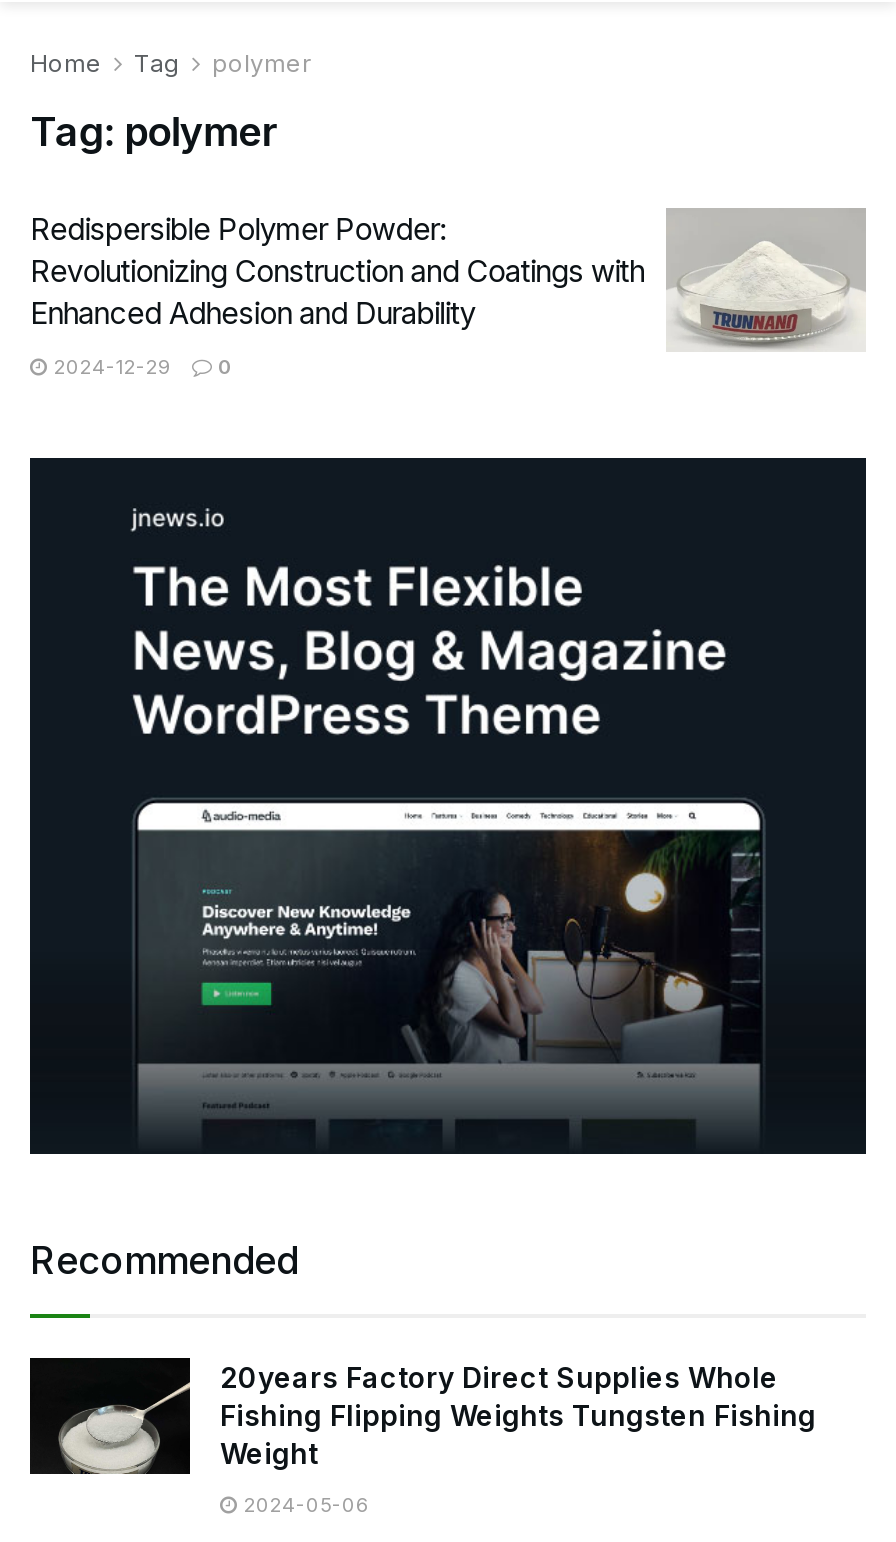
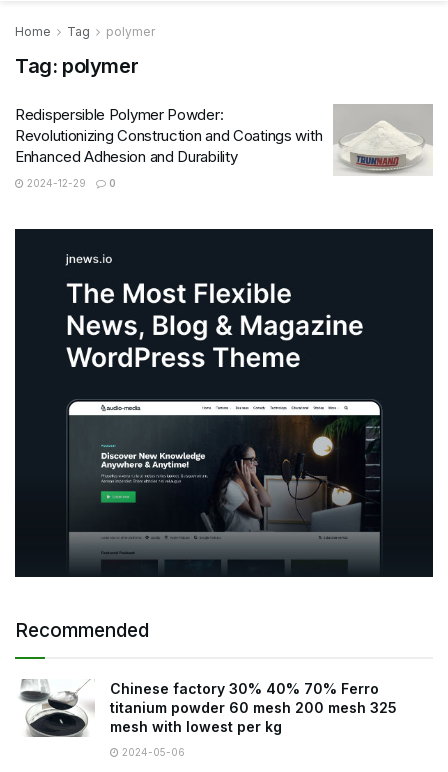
[28,1356,816,1476] [image] | 20years Factory Direct Supplies Whole | Fishing Flipping Weights Tungsten Fishing | Weight -> [15,679,397,737] [image] | Chinese factory 30% 40% 70% Ferro | titanium powder 60 mesh 200 mesh 325 | mesh with lowest per kg

